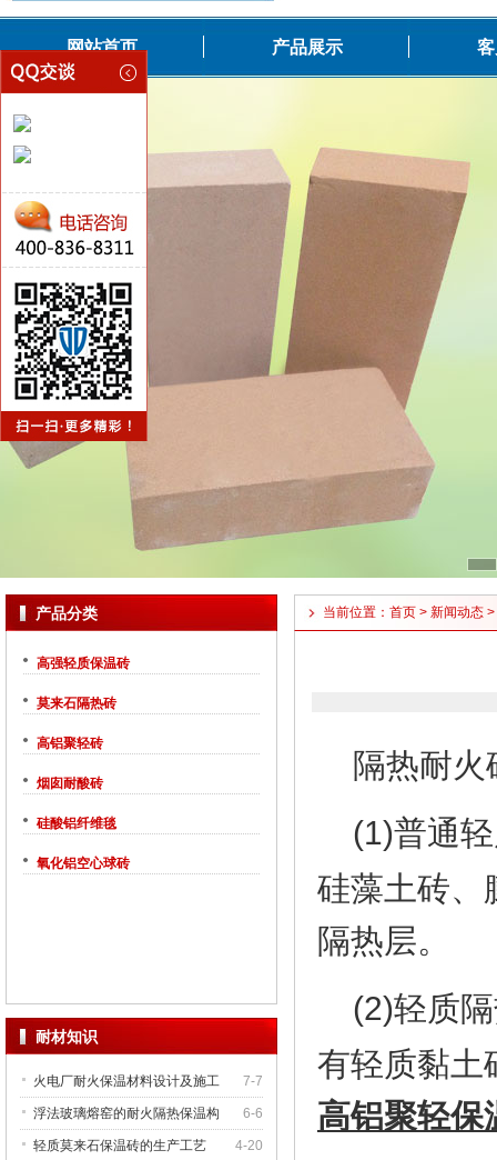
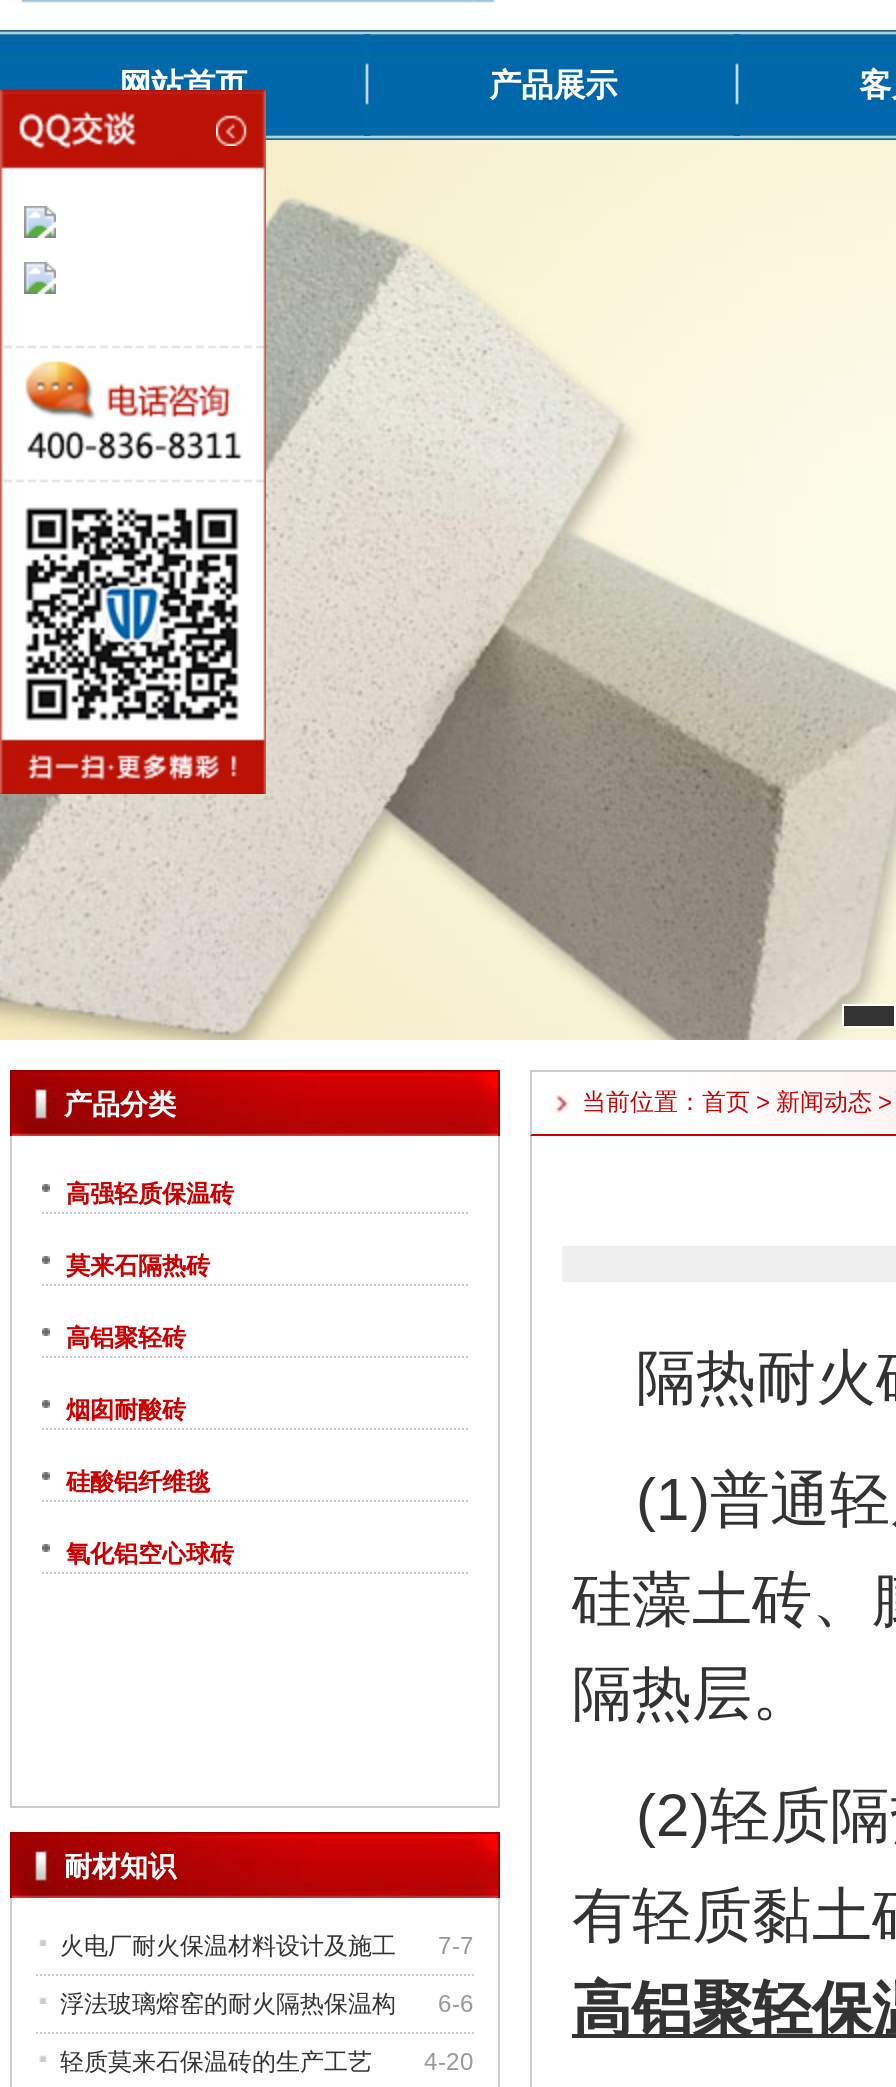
[3,79,494,578] [image] -> [6,142,890,1040] [image]

